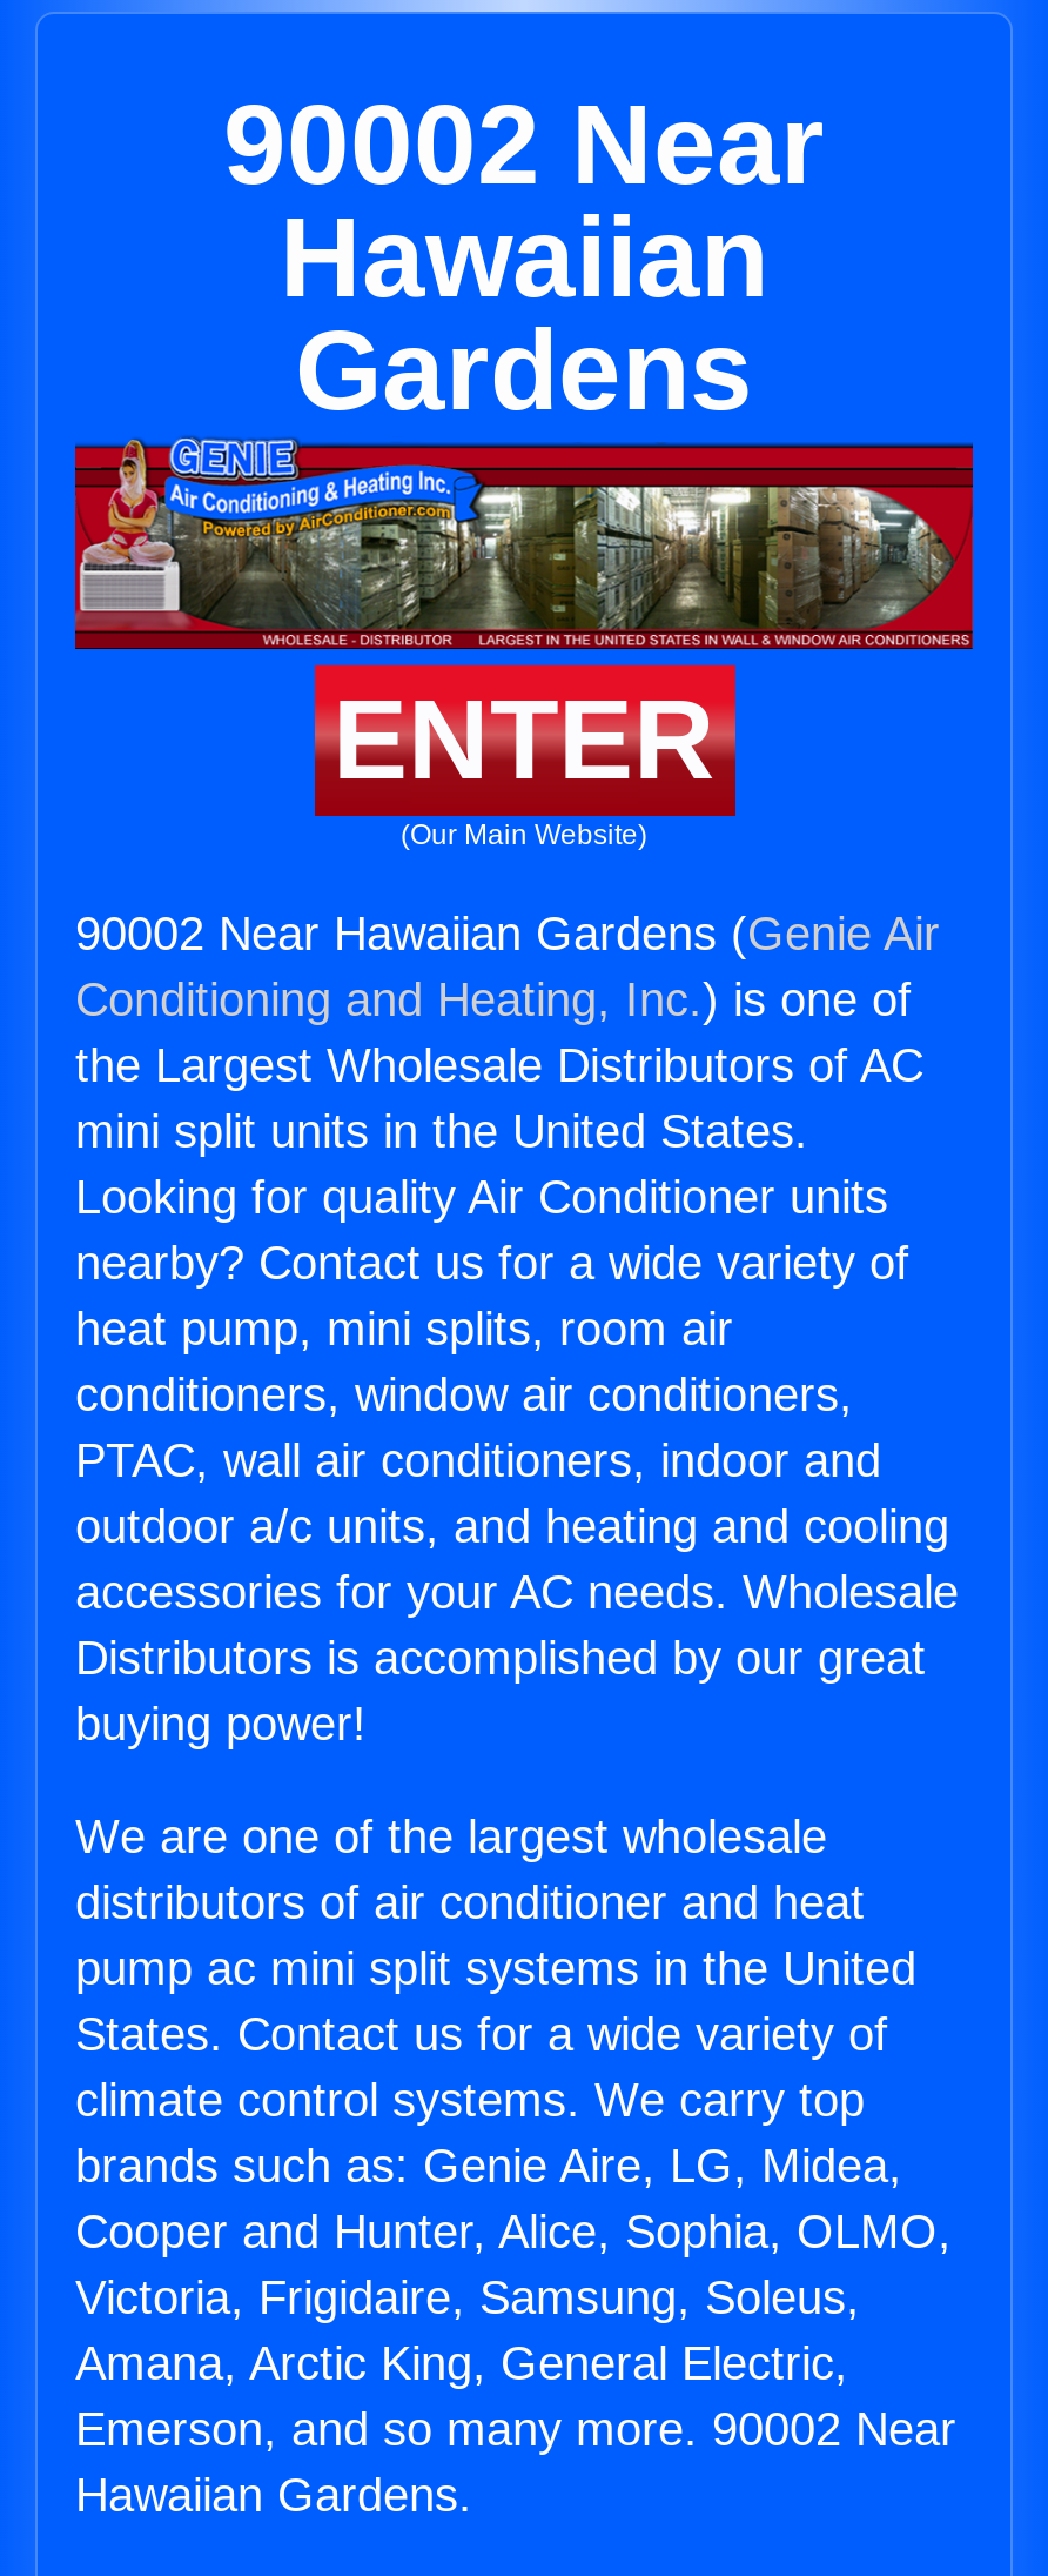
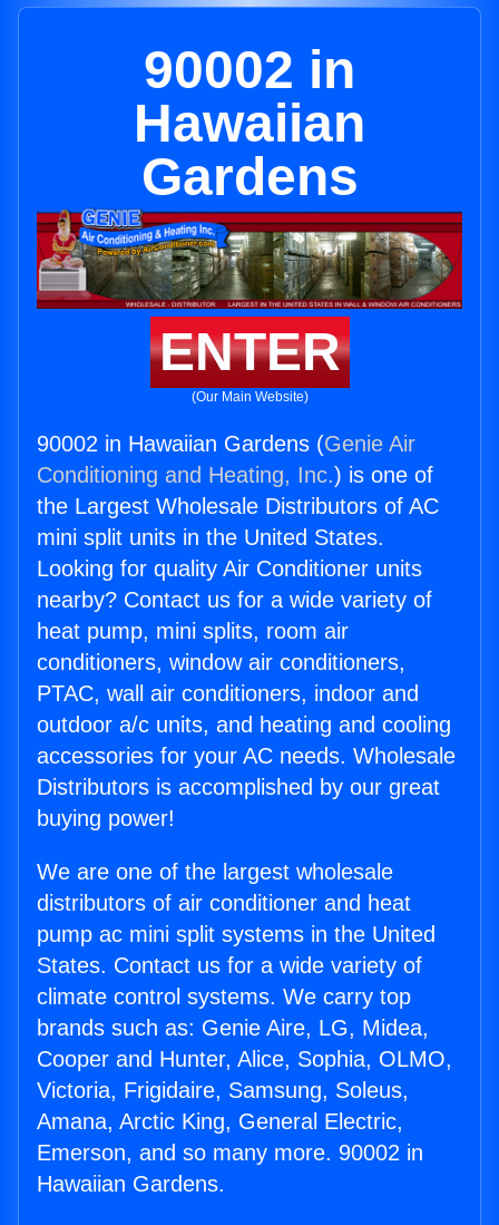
[223,82,825,207] 90002 Near -> [144,40,355,99] 90002 in
[75,908,940,960] 90002 Near Hawaiian Gardens (Genie Air -> [37,431,415,456] 90002 in Hawaiian Gardens (Genie Air
[75,2403,956,2455] Emerson, and so many more. 90002 Near -> [37,1140,423,1165] Emerson, and so many more. 90002 in

